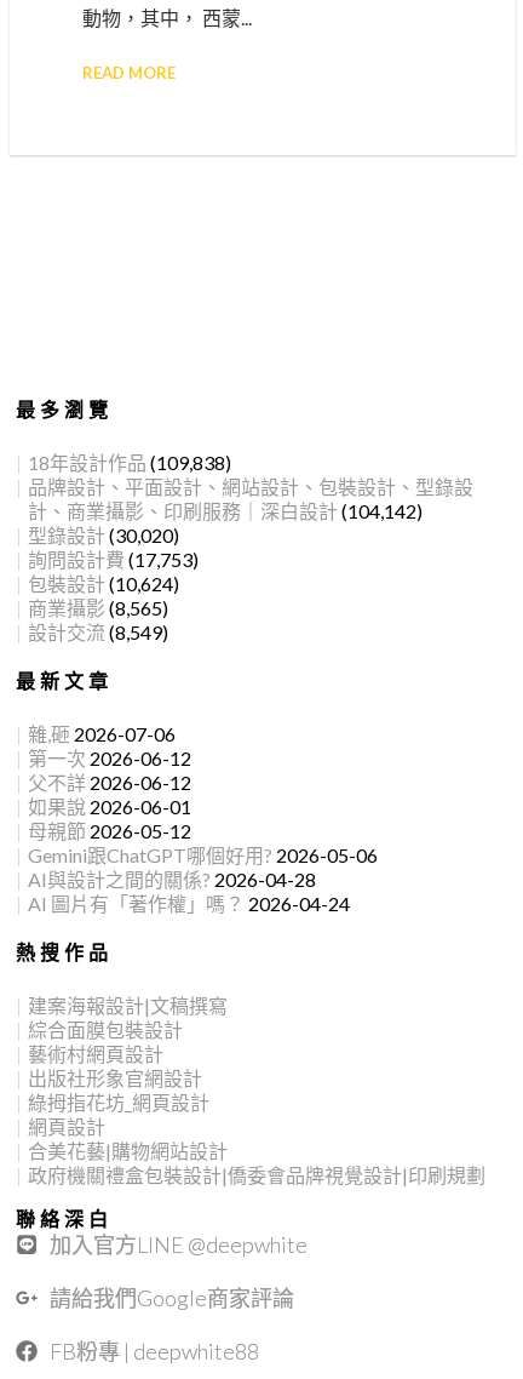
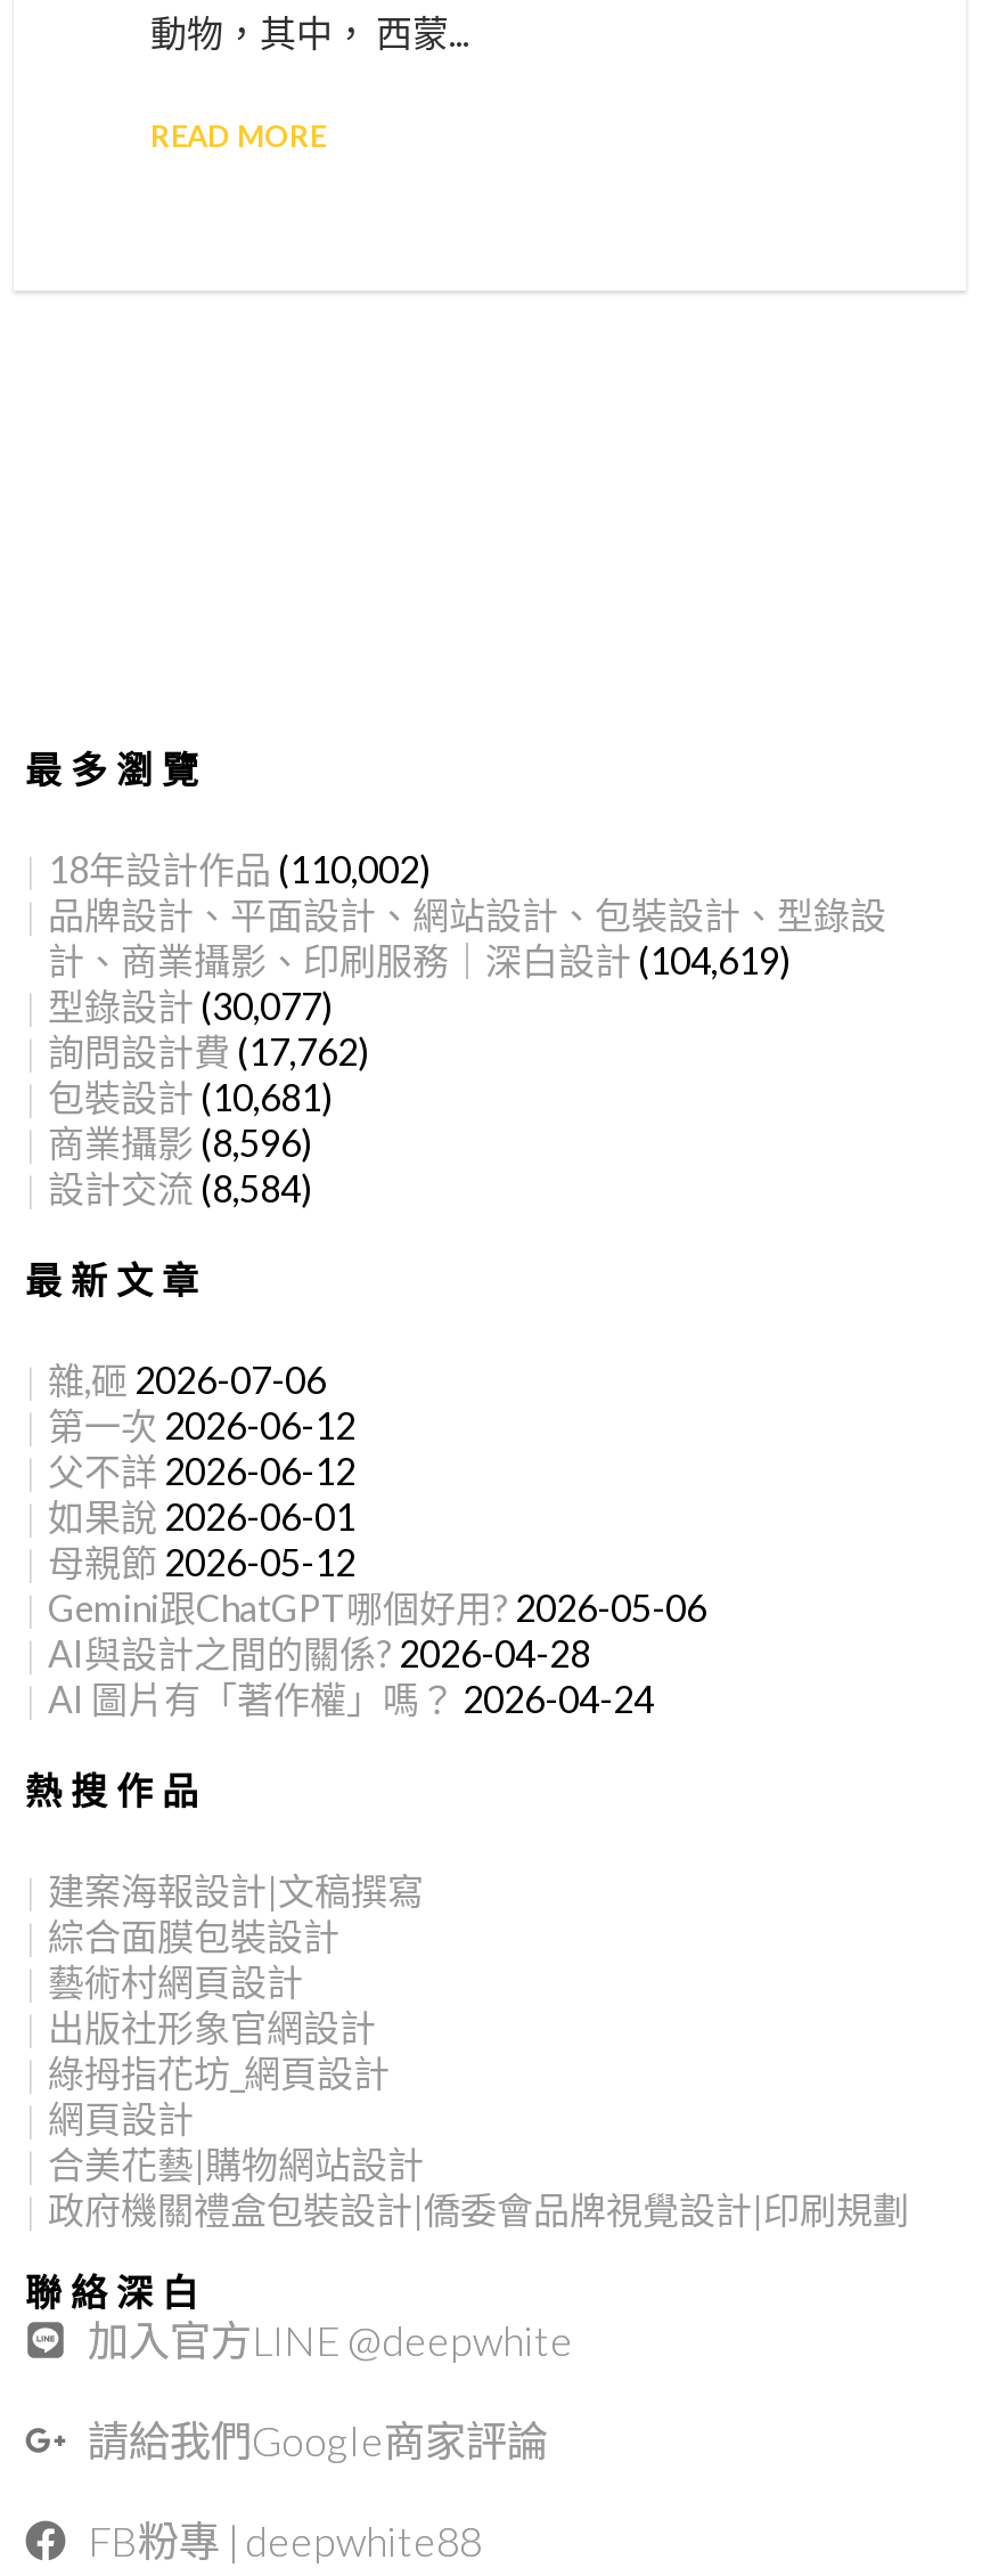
[28,450,231,473] 18年設計作品 (109,838) -> [48,846,431,889] 18年設計作品 (110,002)
[28,499,423,522] 計、商業攝影、印刷服務｜深白設計 (104,142) -> [48,937,791,980] 計、商業攝影、印刷服務｜深白設計 (104,619)
[28,523,179,546] 型錄設計 (30,020) -> [48,983,333,1026] 型錄設計 (30,077)
[28,547,199,570] 詢問設計費 (17,753) -> [48,1028,369,1072] 詢問設計費 (17,762)
[28,571,179,594] 包裝設計 (10,624) -> [48,1074,333,1117] 包裝設計 (10,681)
[28,596,168,619] 商業攝影 (8,565) -> [48,1120,312,1163] 商業攝影 (8,596)
[28,620,168,643] 設計交流 (8,549) -> [48,1165,312,1208] 設計交流 (8,584)

